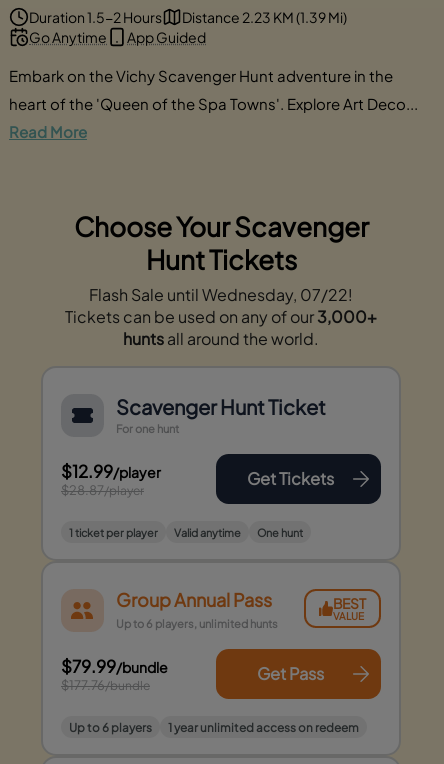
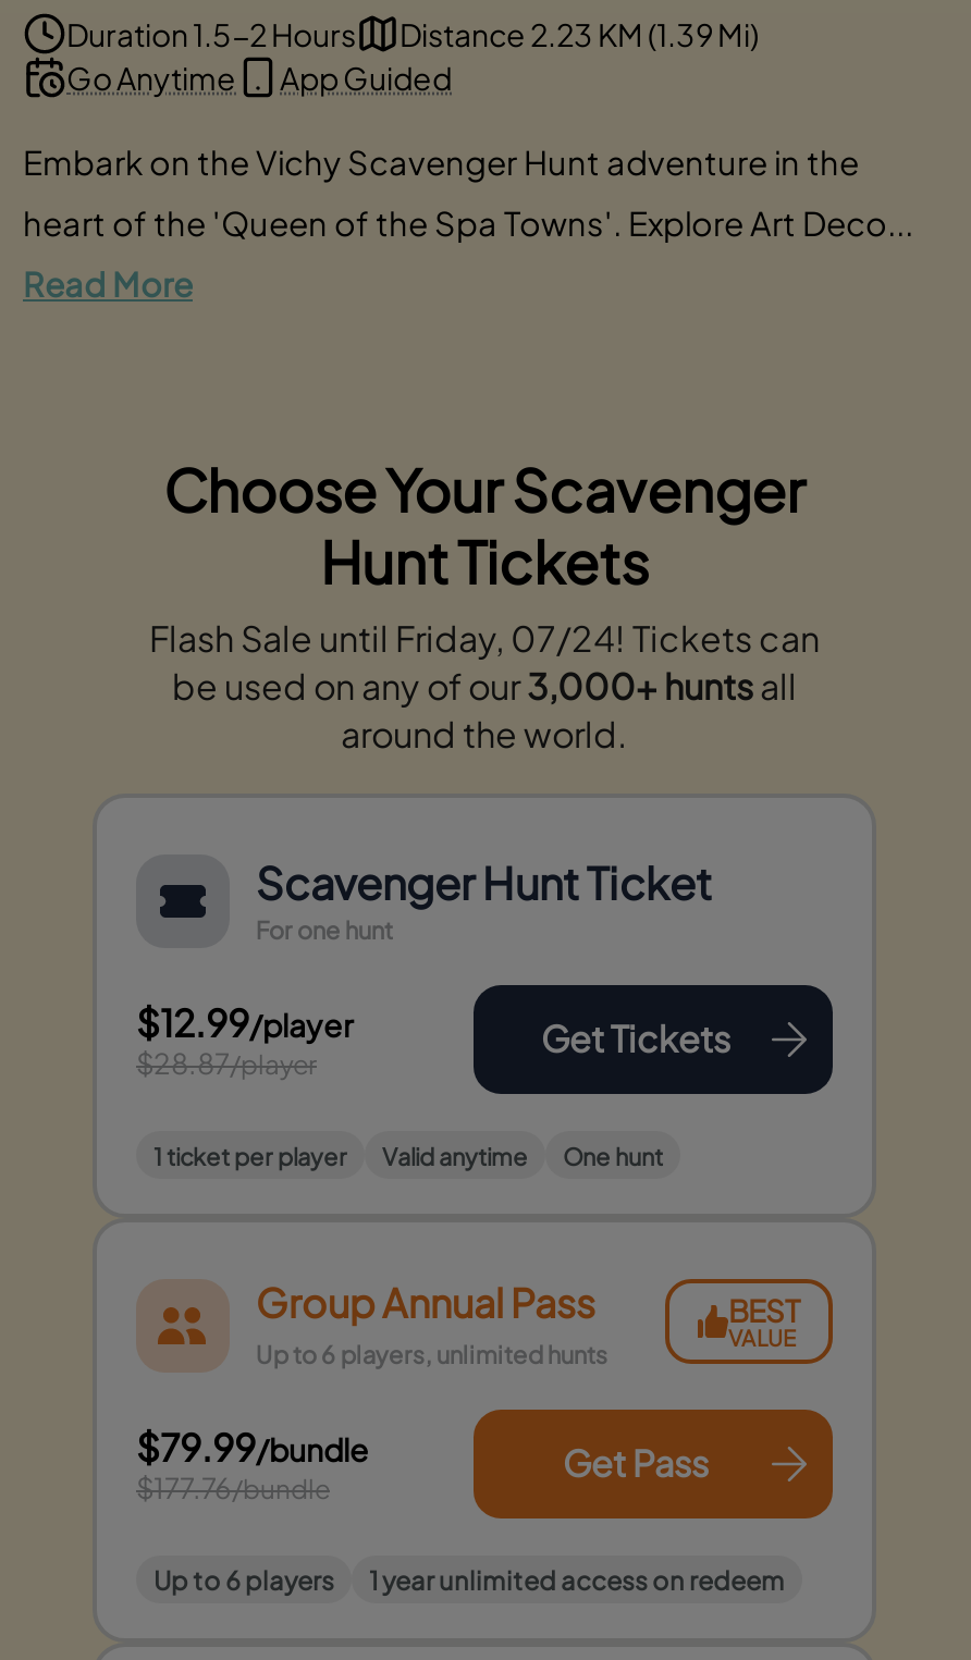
[65,284,377,349] Flash Sale until Wednesday, 07/22! | Tickets can be used on any of our 3,000+ | hunts all around the world. -> [149,615,820,757] Flash Sale until Friday, 07/24! Tickets can | be used on any of our3,000+ hunts all | around the world.

